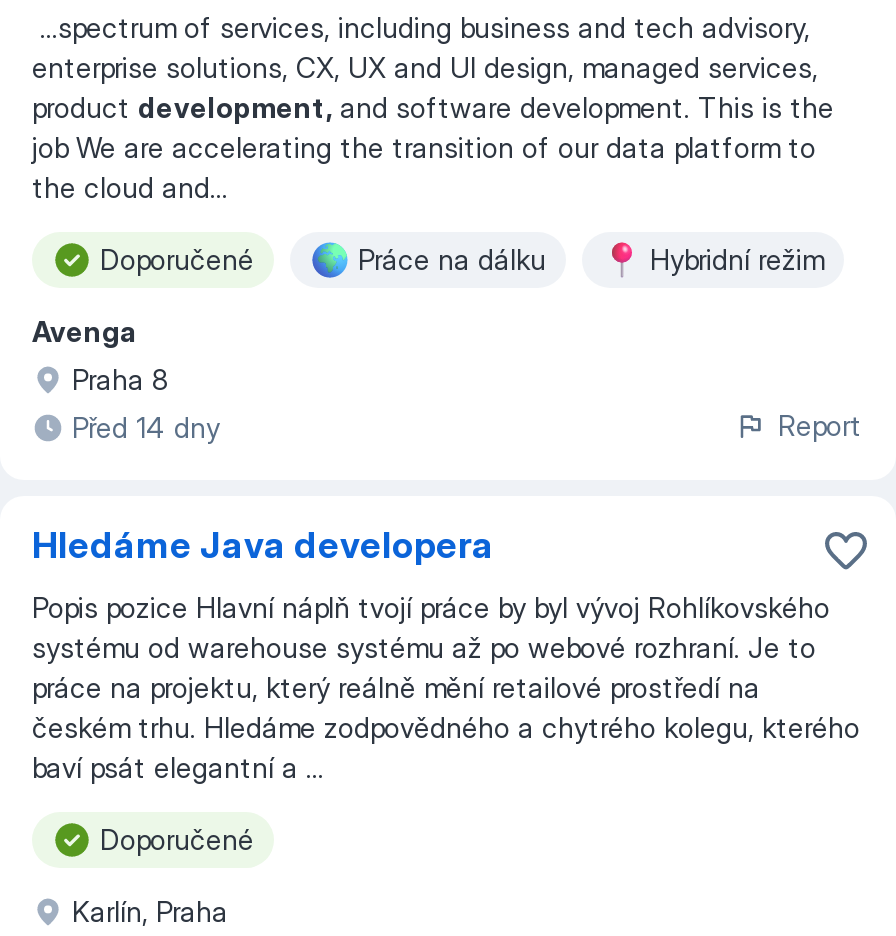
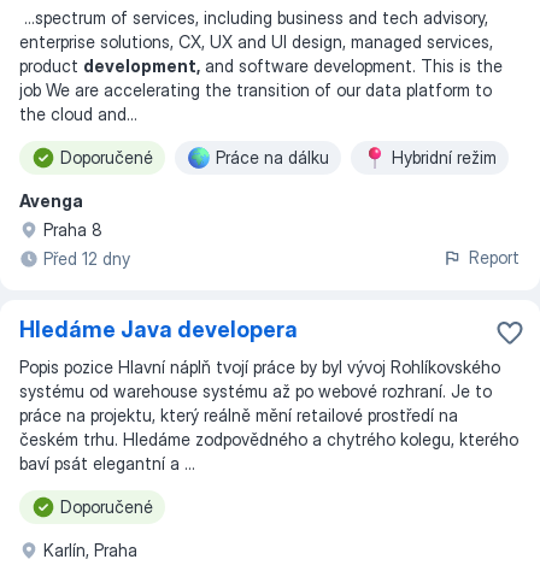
[72,410,220,444] Před 14 dny -> [43,248,130,269] Před 12 dny

